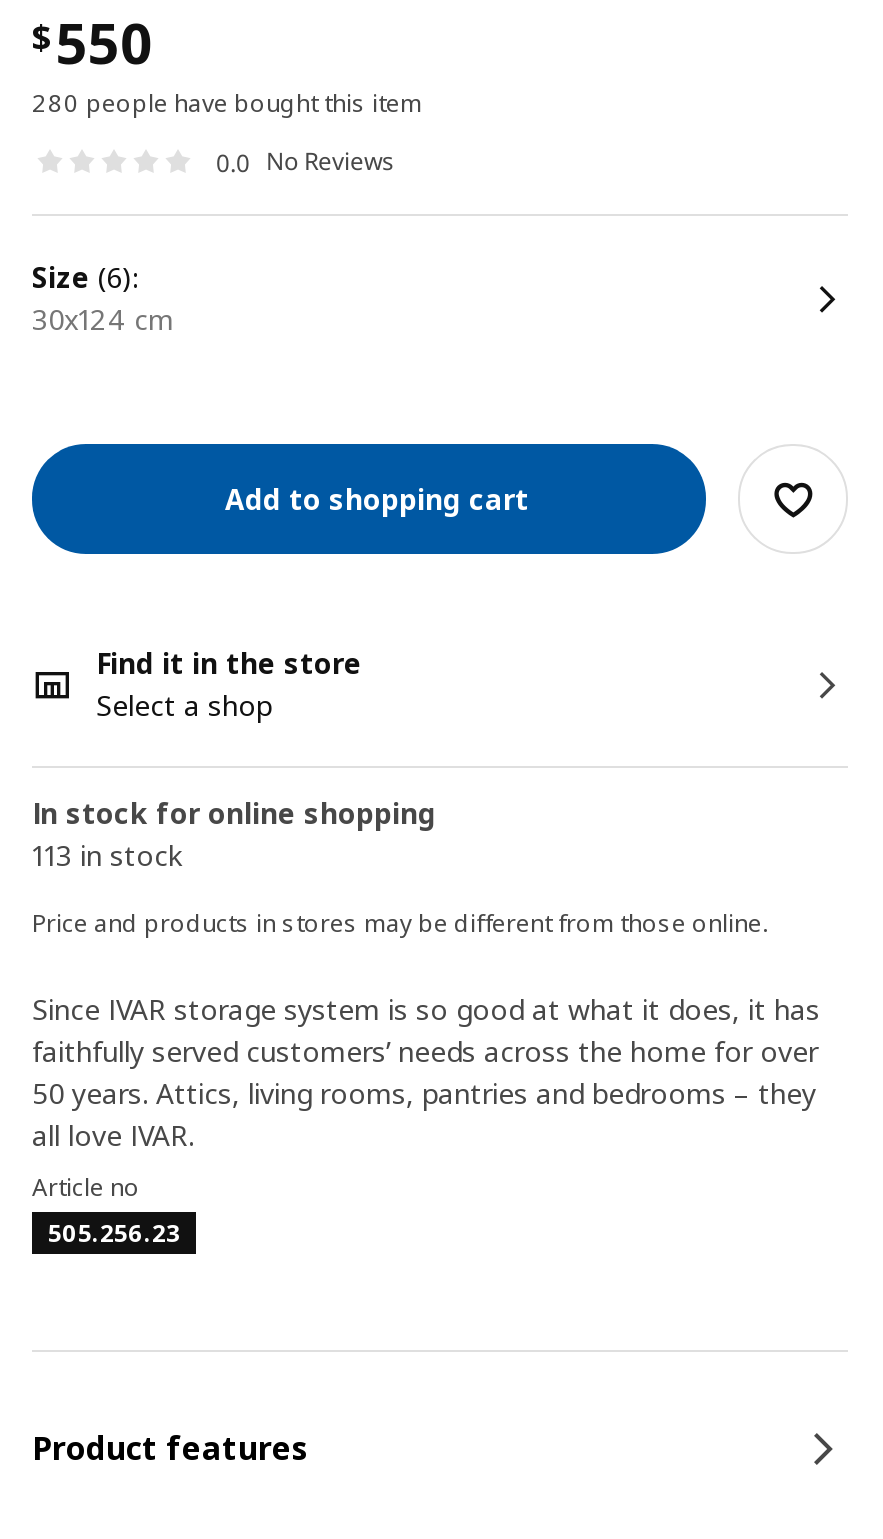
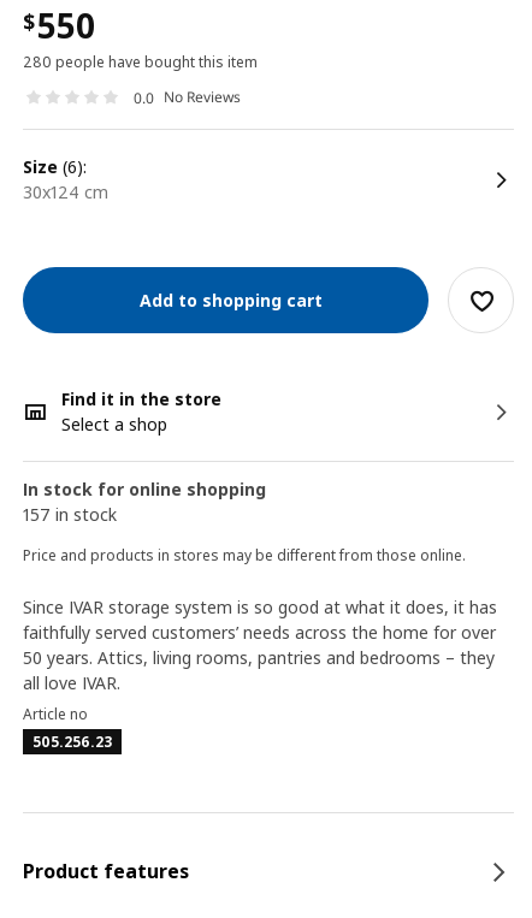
[32,836,182,874] 113 in stock -> [23,503,117,526] 157 in stock

